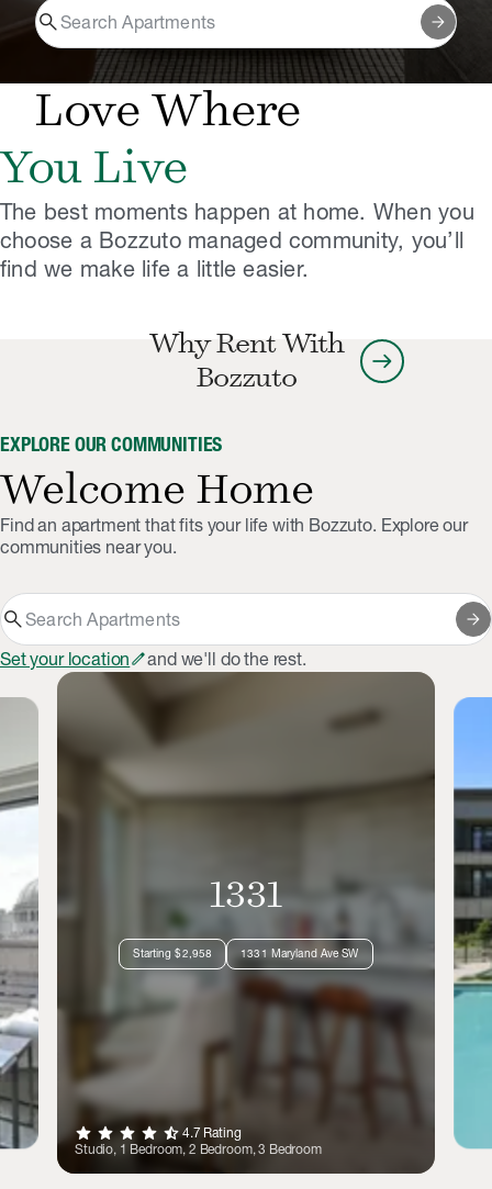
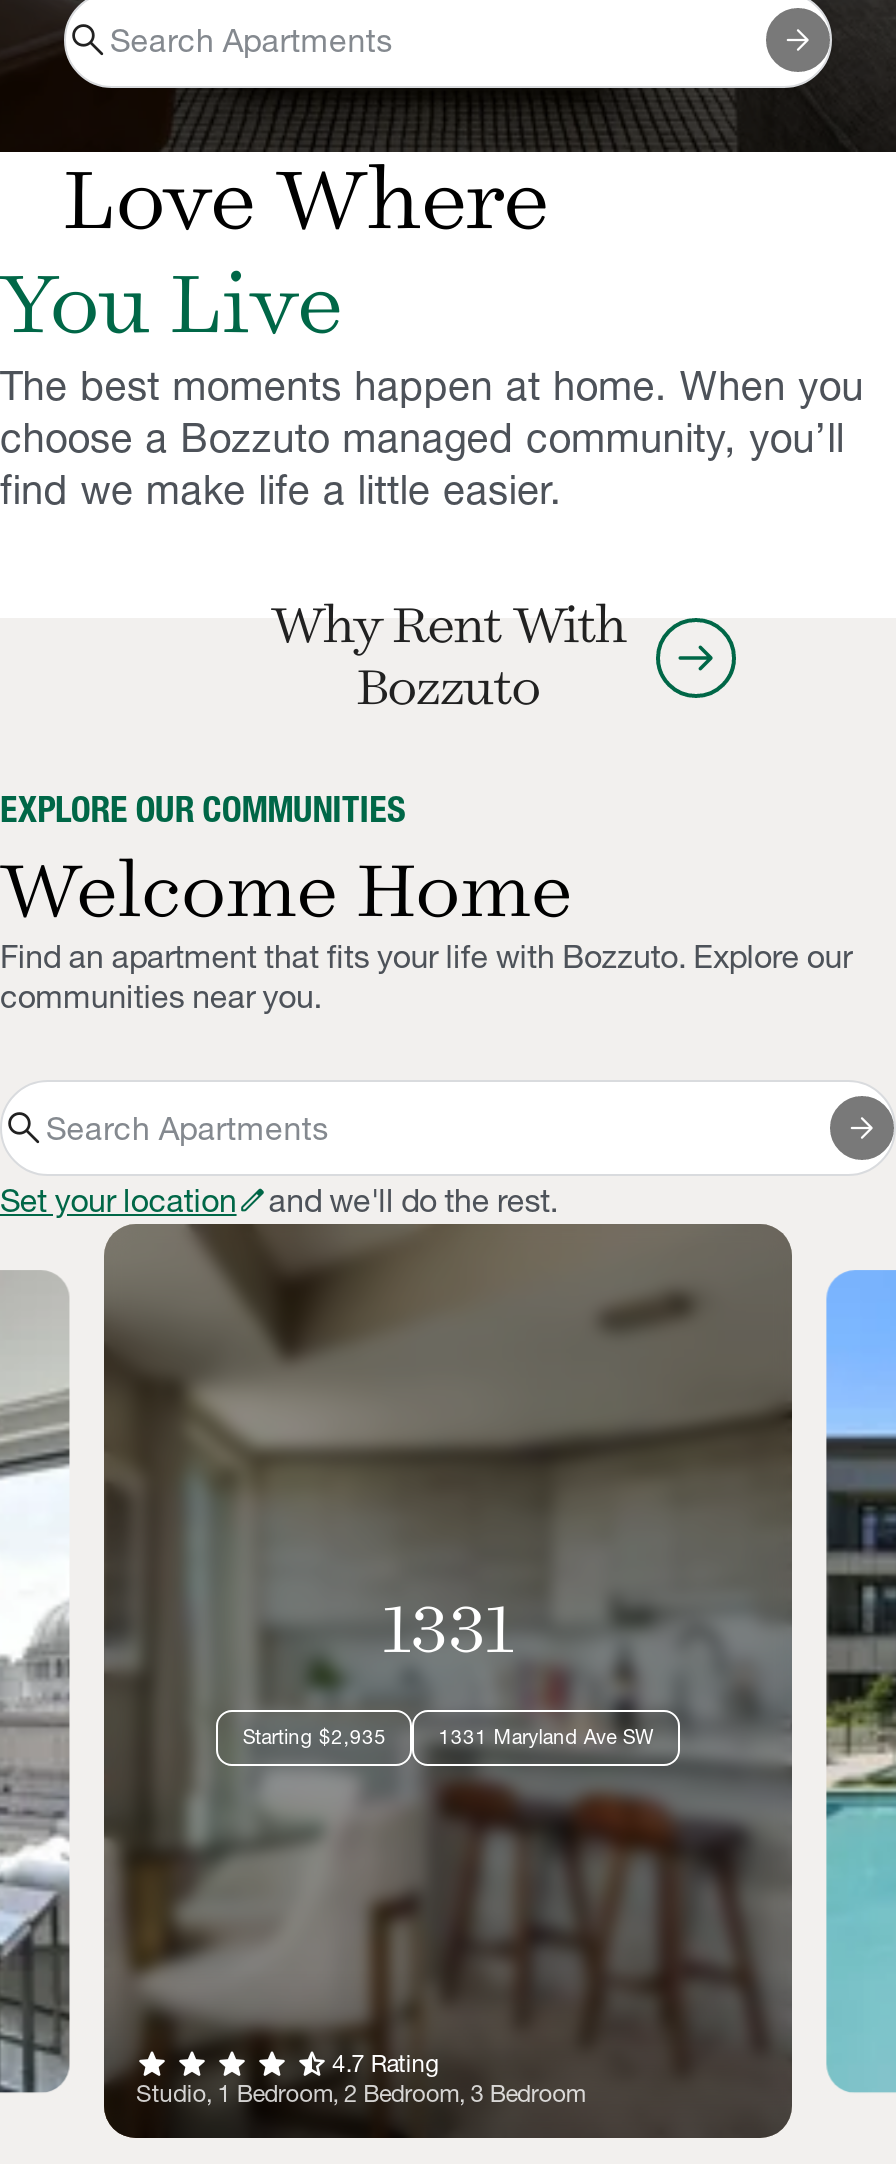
[133,947,359,961] Starting $2,958 1331 Maryland Ave SW -> [243,1725,653,1751] Starting $2,935 1331 Maryland Ave SW

